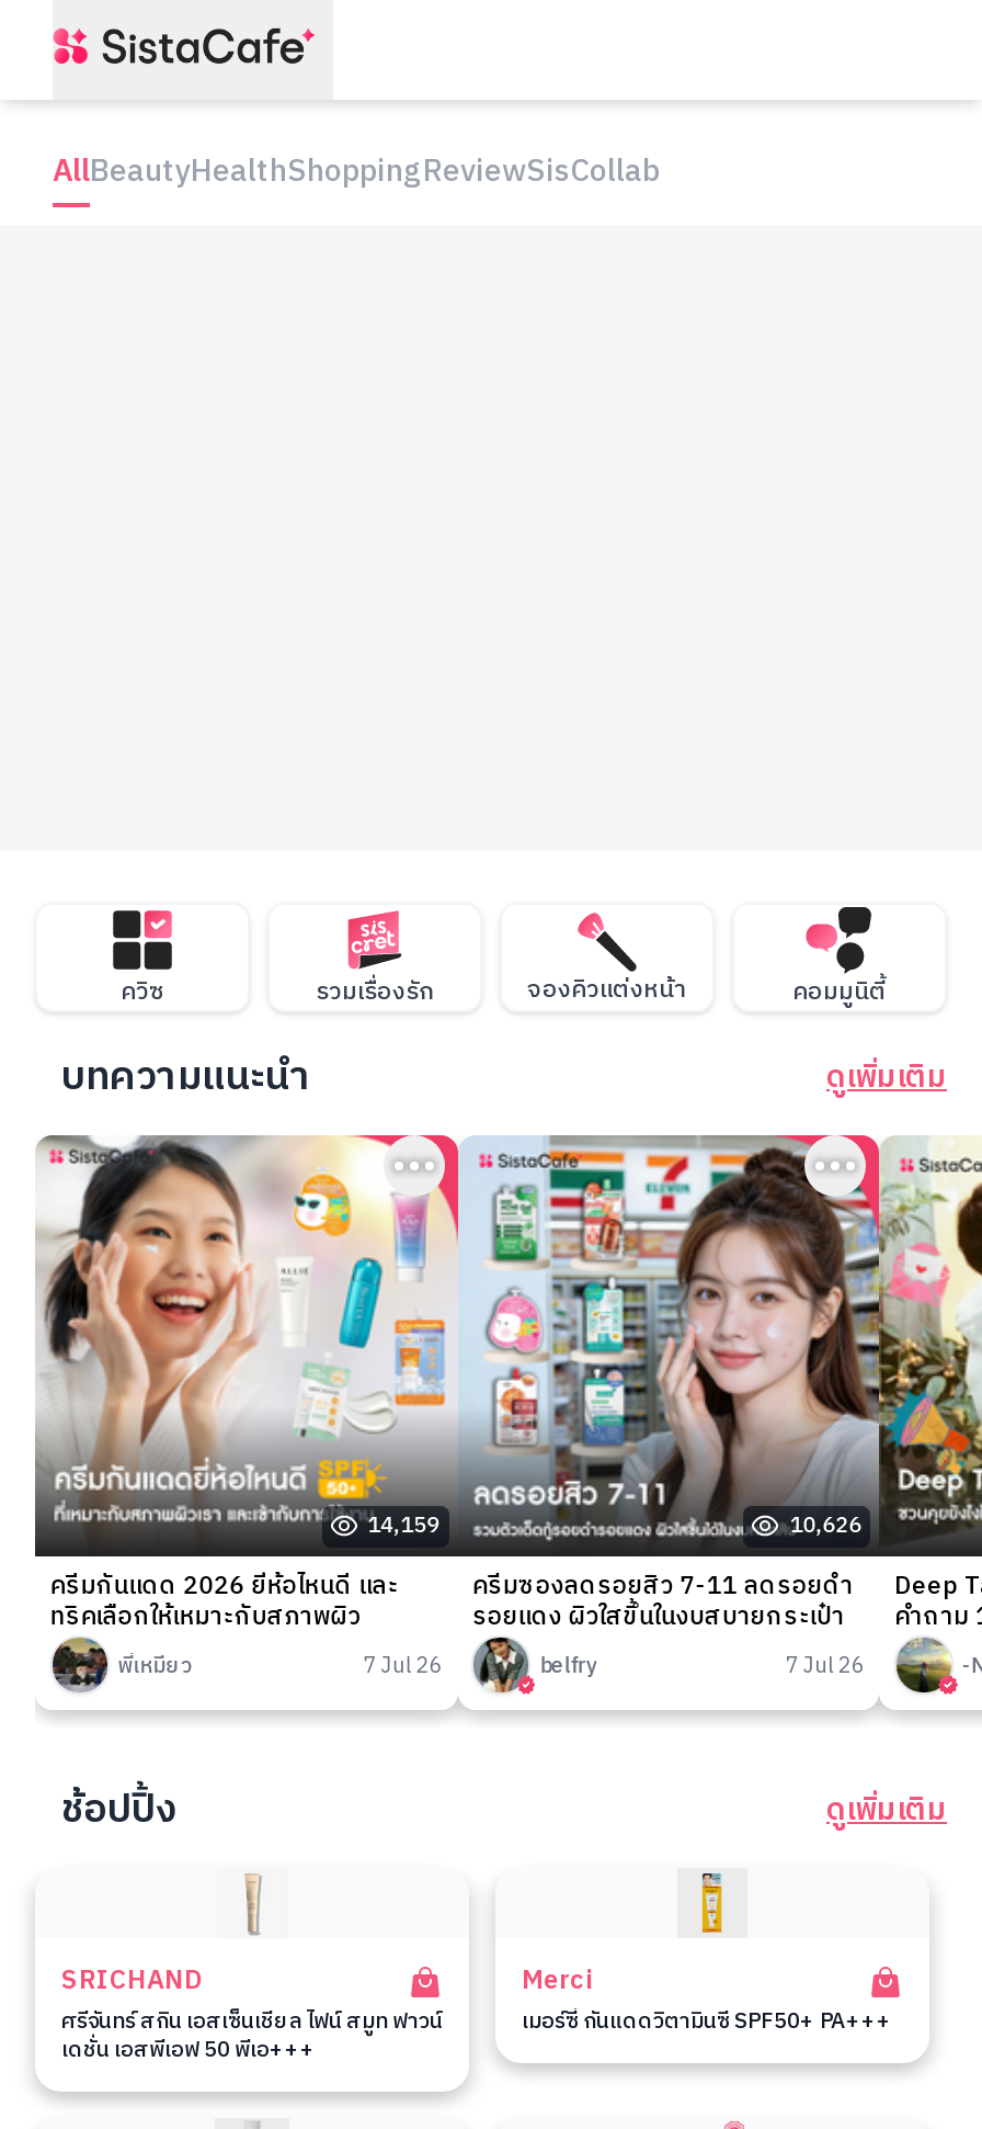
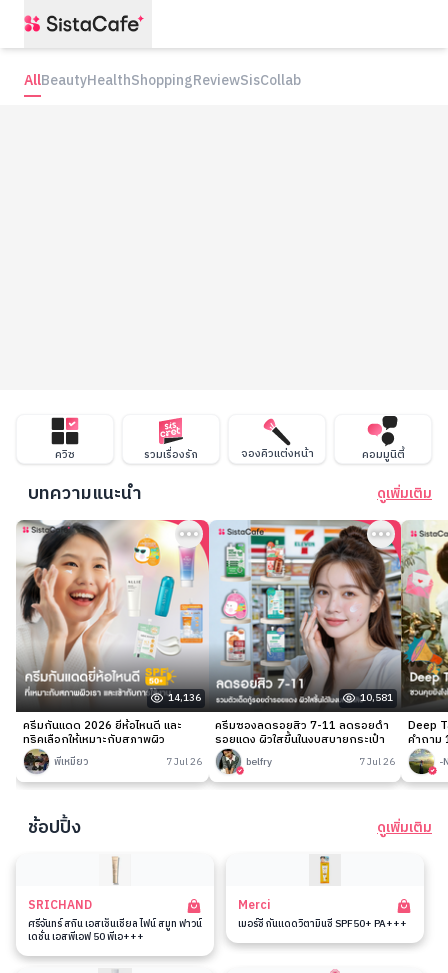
[367,1509,440,1544] 14,159 -> [168,690,201,706] 14,136
[790,1509,862,1544] 10,626 -> [360,690,393,706] 10,581

